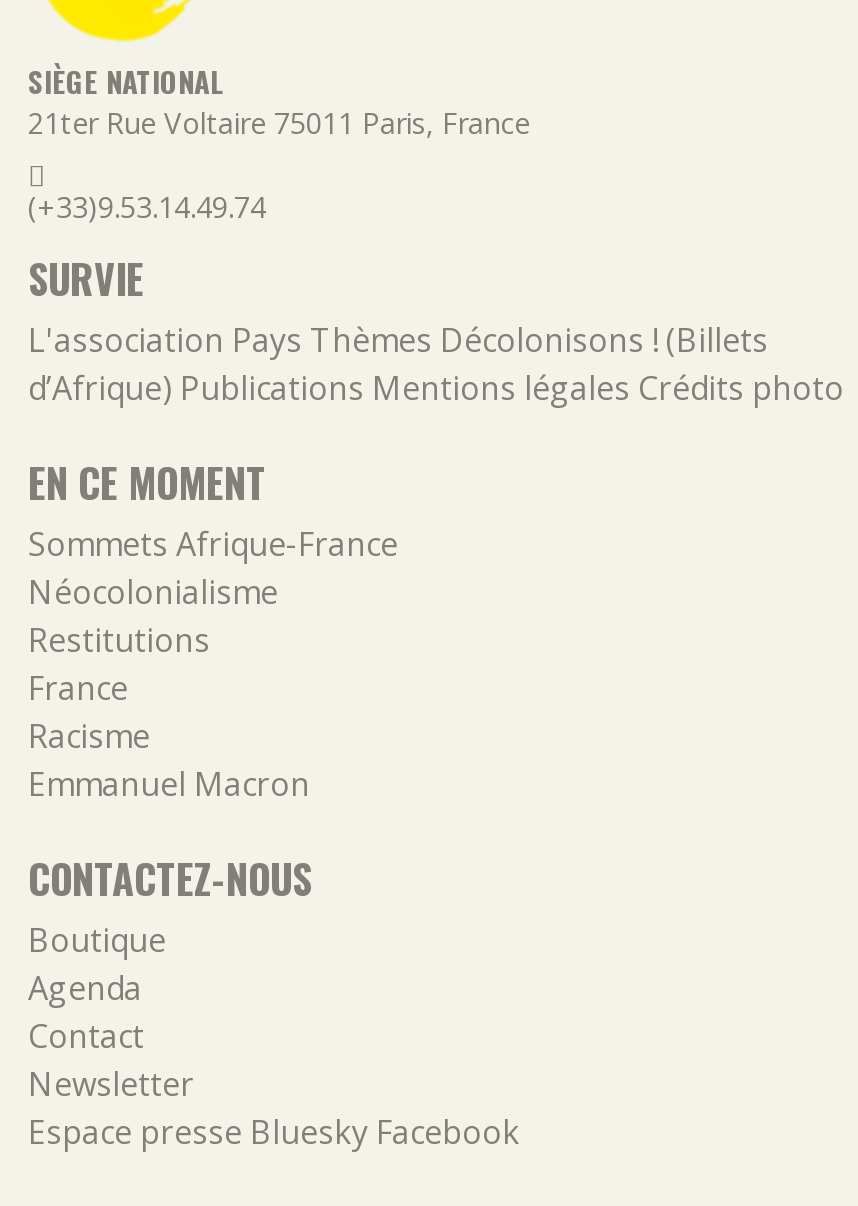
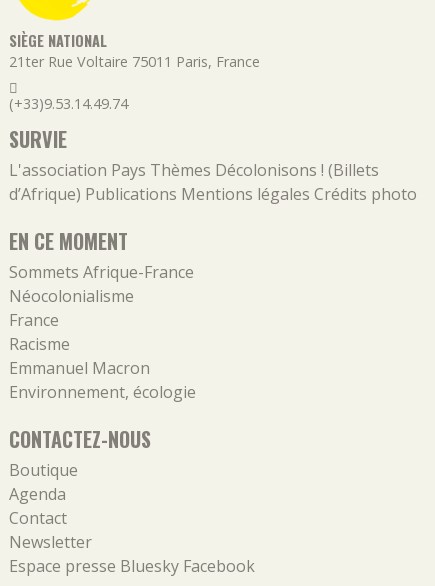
[28,618,210,662] Restitutions -> none
moved [28,666,310,806] -> [9,309,150,379]: France | Racisme | Emmanuel Macron
none -> [9,381,196,403] Environnement, écologie

